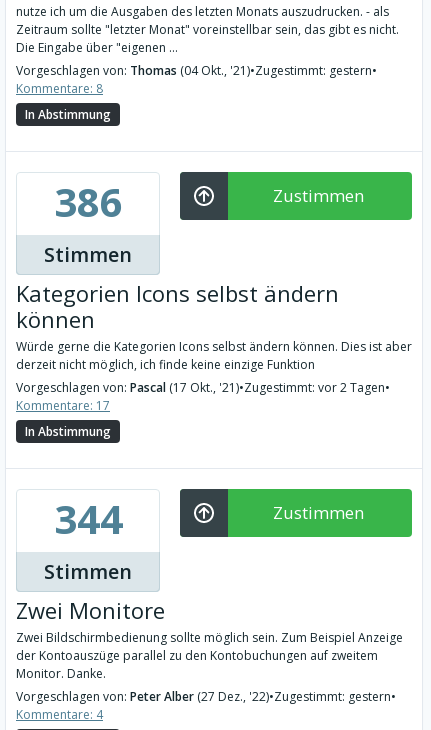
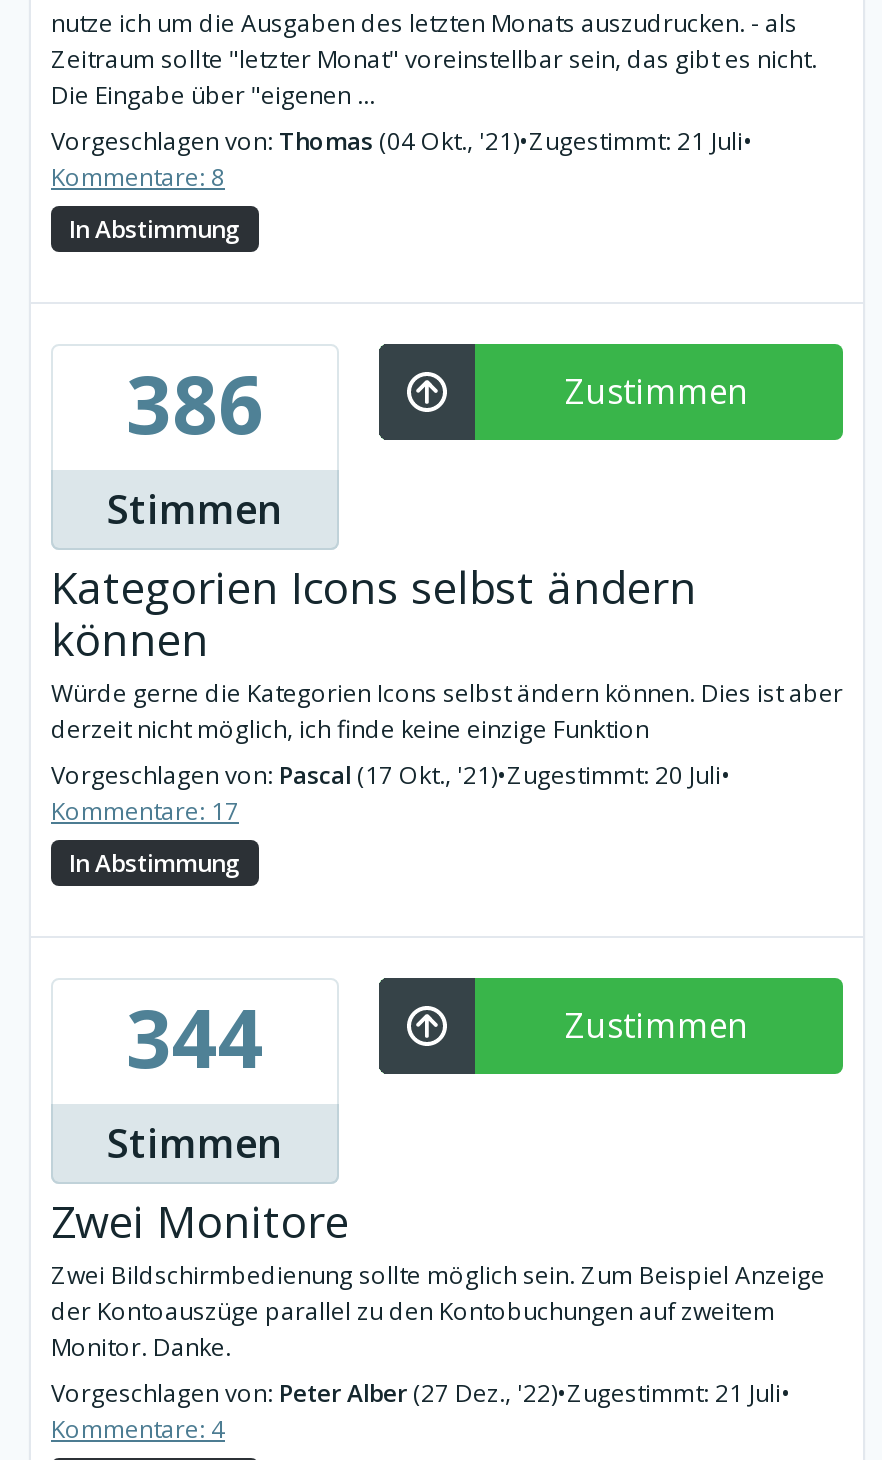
[16,62,377,79] Vorgeschlagen von: Thomas (04 Okt., '21) •Zugestimmt: gestern• -> [51,124,753,158] Vorgeschlagen von: Thomas (04 Okt., '21) •Zugestimmt: 21 Juli•
[16,379,390,396] Vorgeschlagen von: Pascal (17 Okt., '21) •Zugestimmt: vor 2 Tagen• -> [51,758,731,792] Vorgeschlagen von: Pascal (17 Okt., '21) •Zugestimmt: 20 Juli•
[16,688,396,705] Vorgeschlagen von: Peter Alber (27 Dez., '22)•Zugestimmt: gestern• -> [51,1376,791,1410] Vorgeschlagen von: Peter Alber (27 Dez., '22)•Zugestimmt: 21 Juli•

